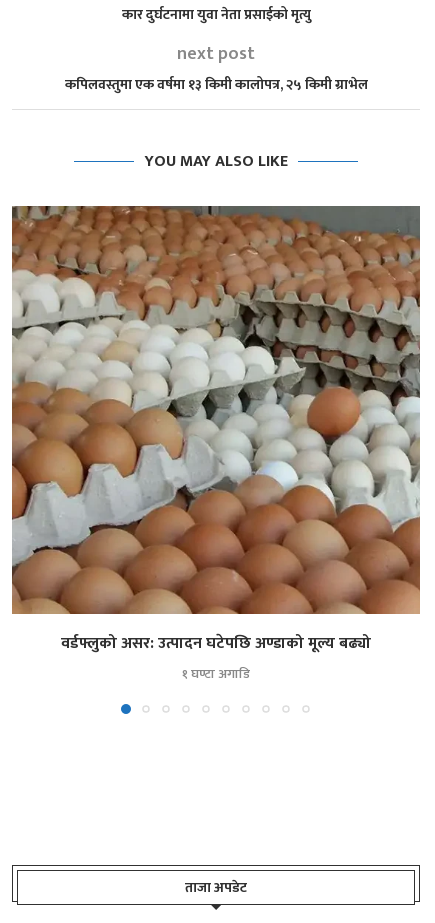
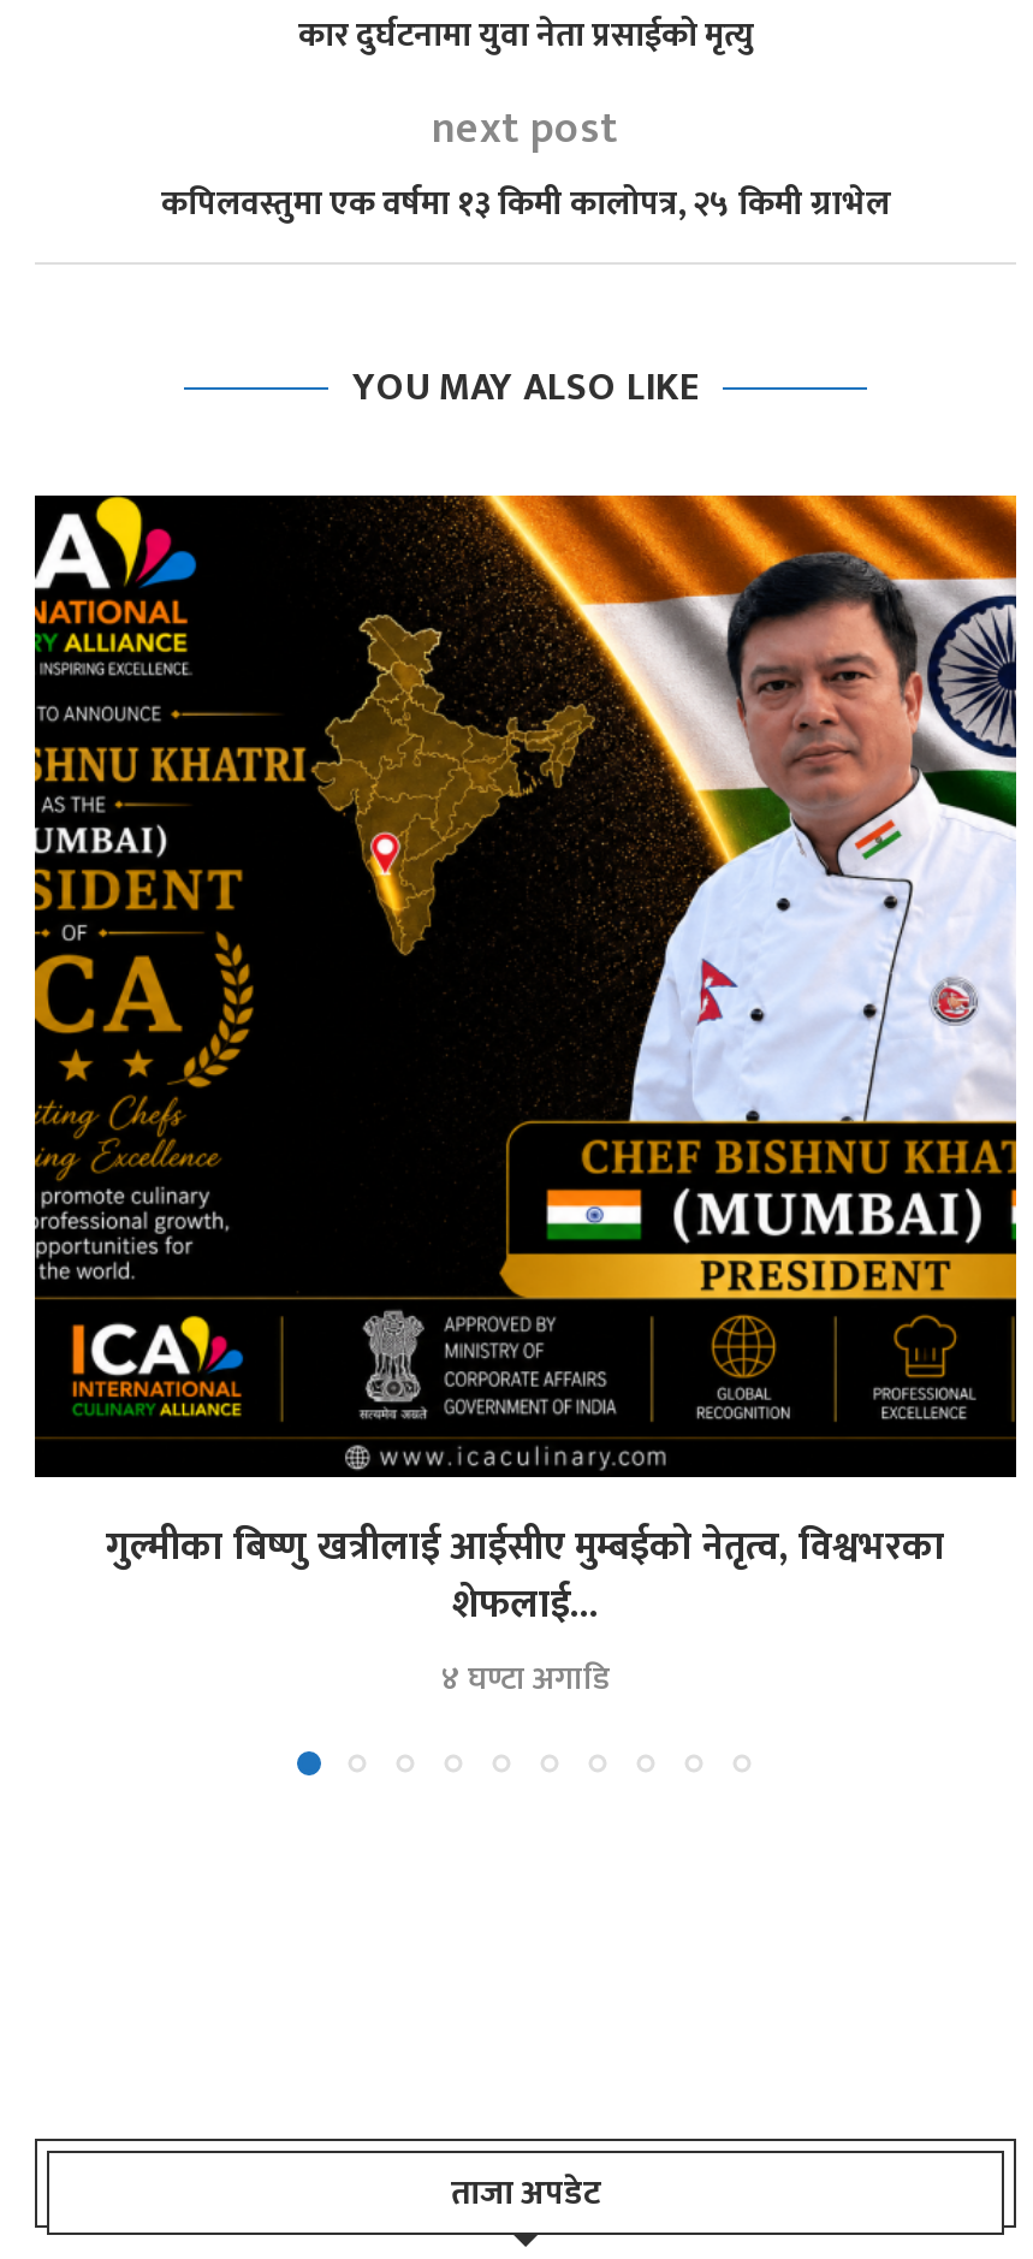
[11,205,421,685] [image] | वर्डफ्लुको असर: उत्पादन घटेपछि अण्डाको मूल्य बढ्यो | १ घण्टा अगाडि -> [32,493,1019,1706] [image] | गुल्मीका बिष्णु खत्रीलाई आईसीए मुम्बईको नेतृत्व, विश्वभरका | शेफलाई... | ४ घण्टा अगाडि

